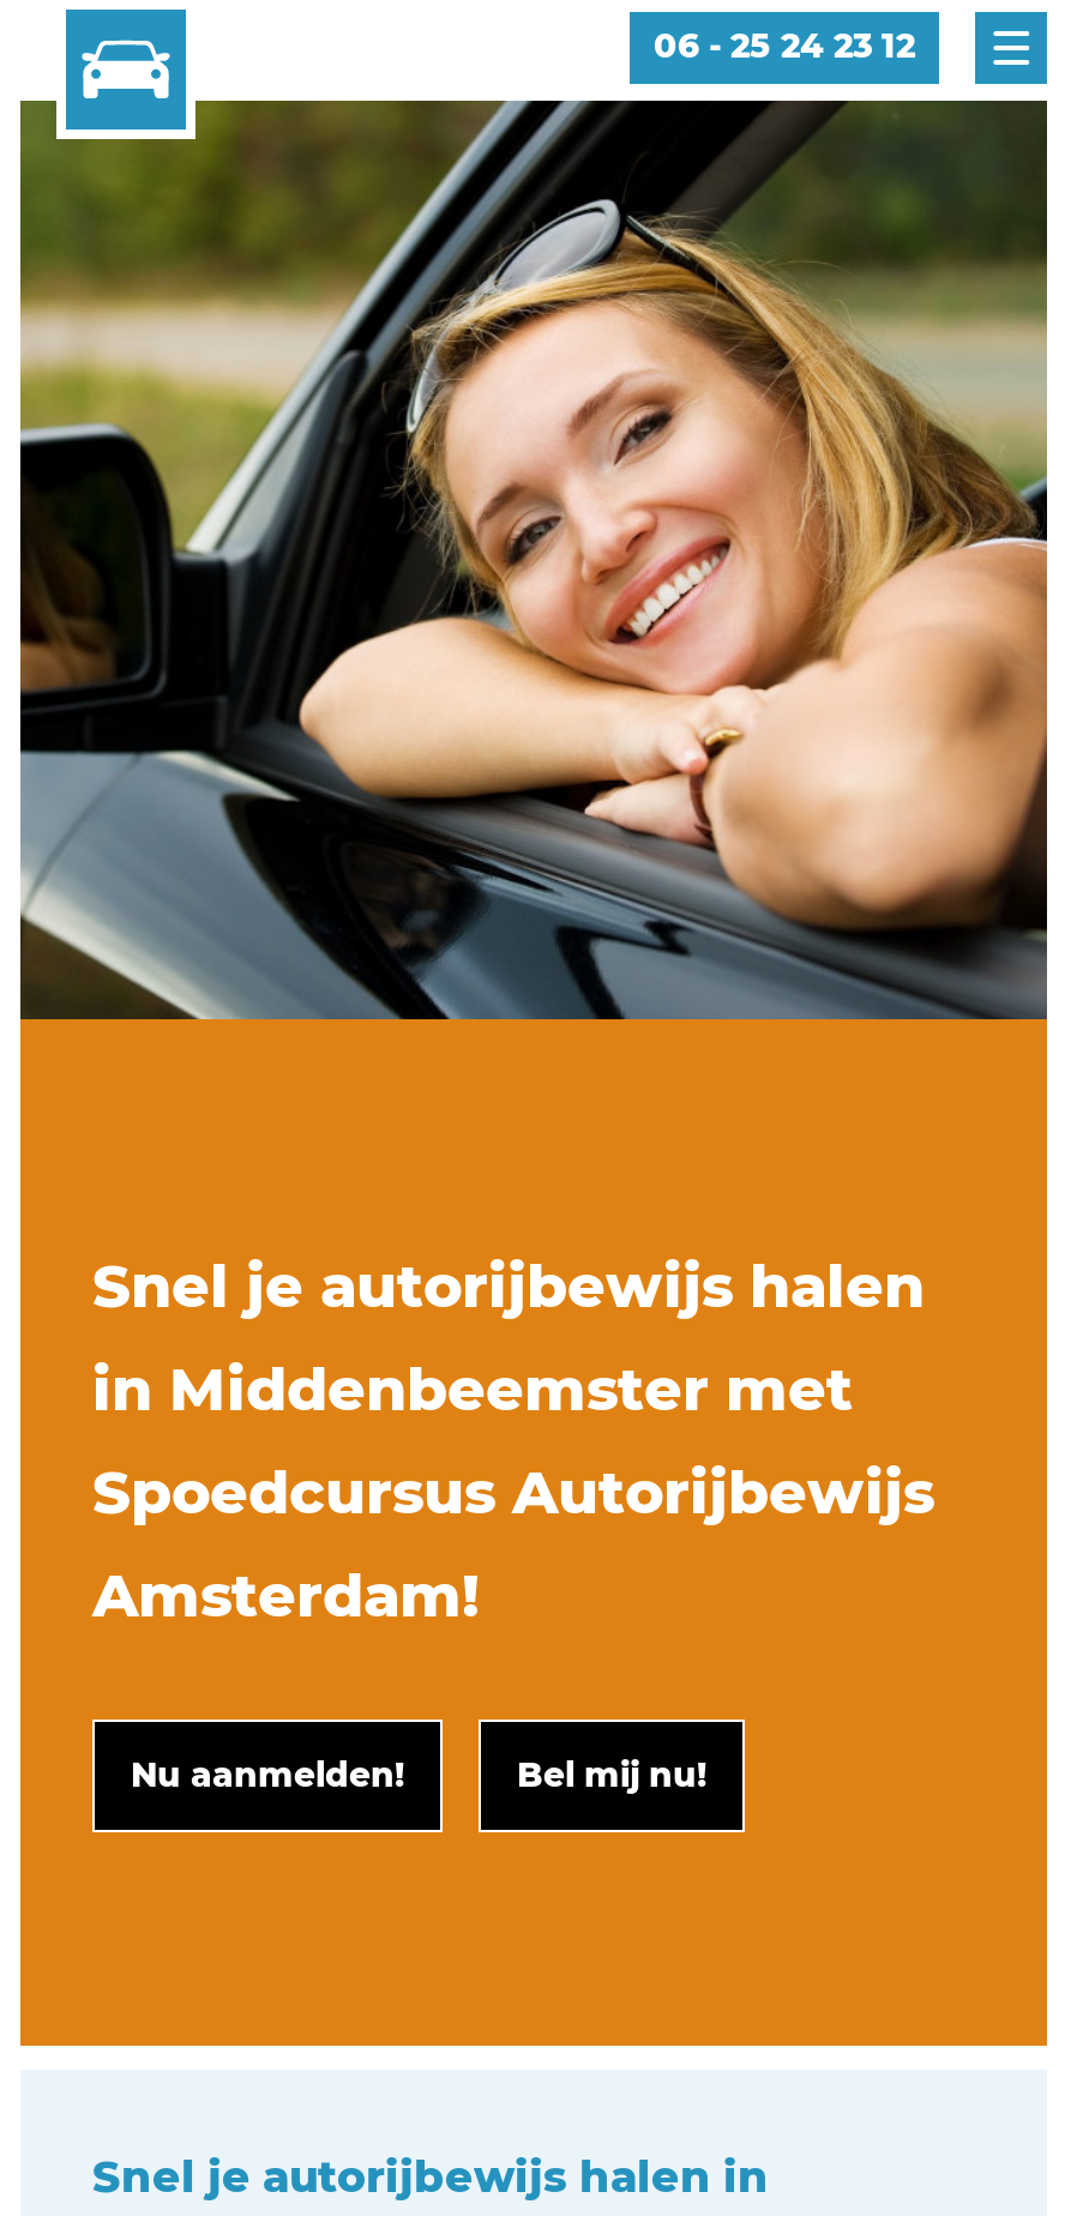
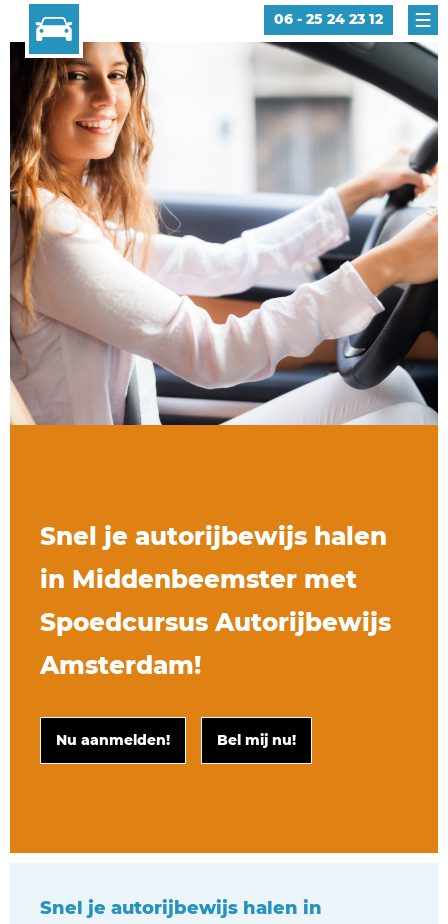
[18,98,1049,1022] [image] -> [9,41,439,426] [image]

